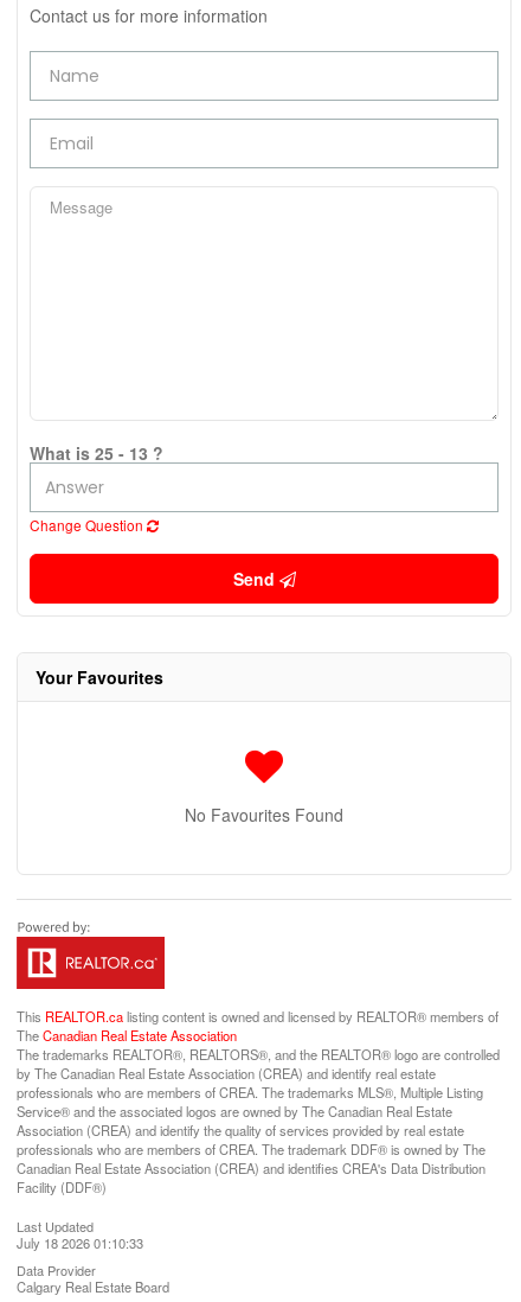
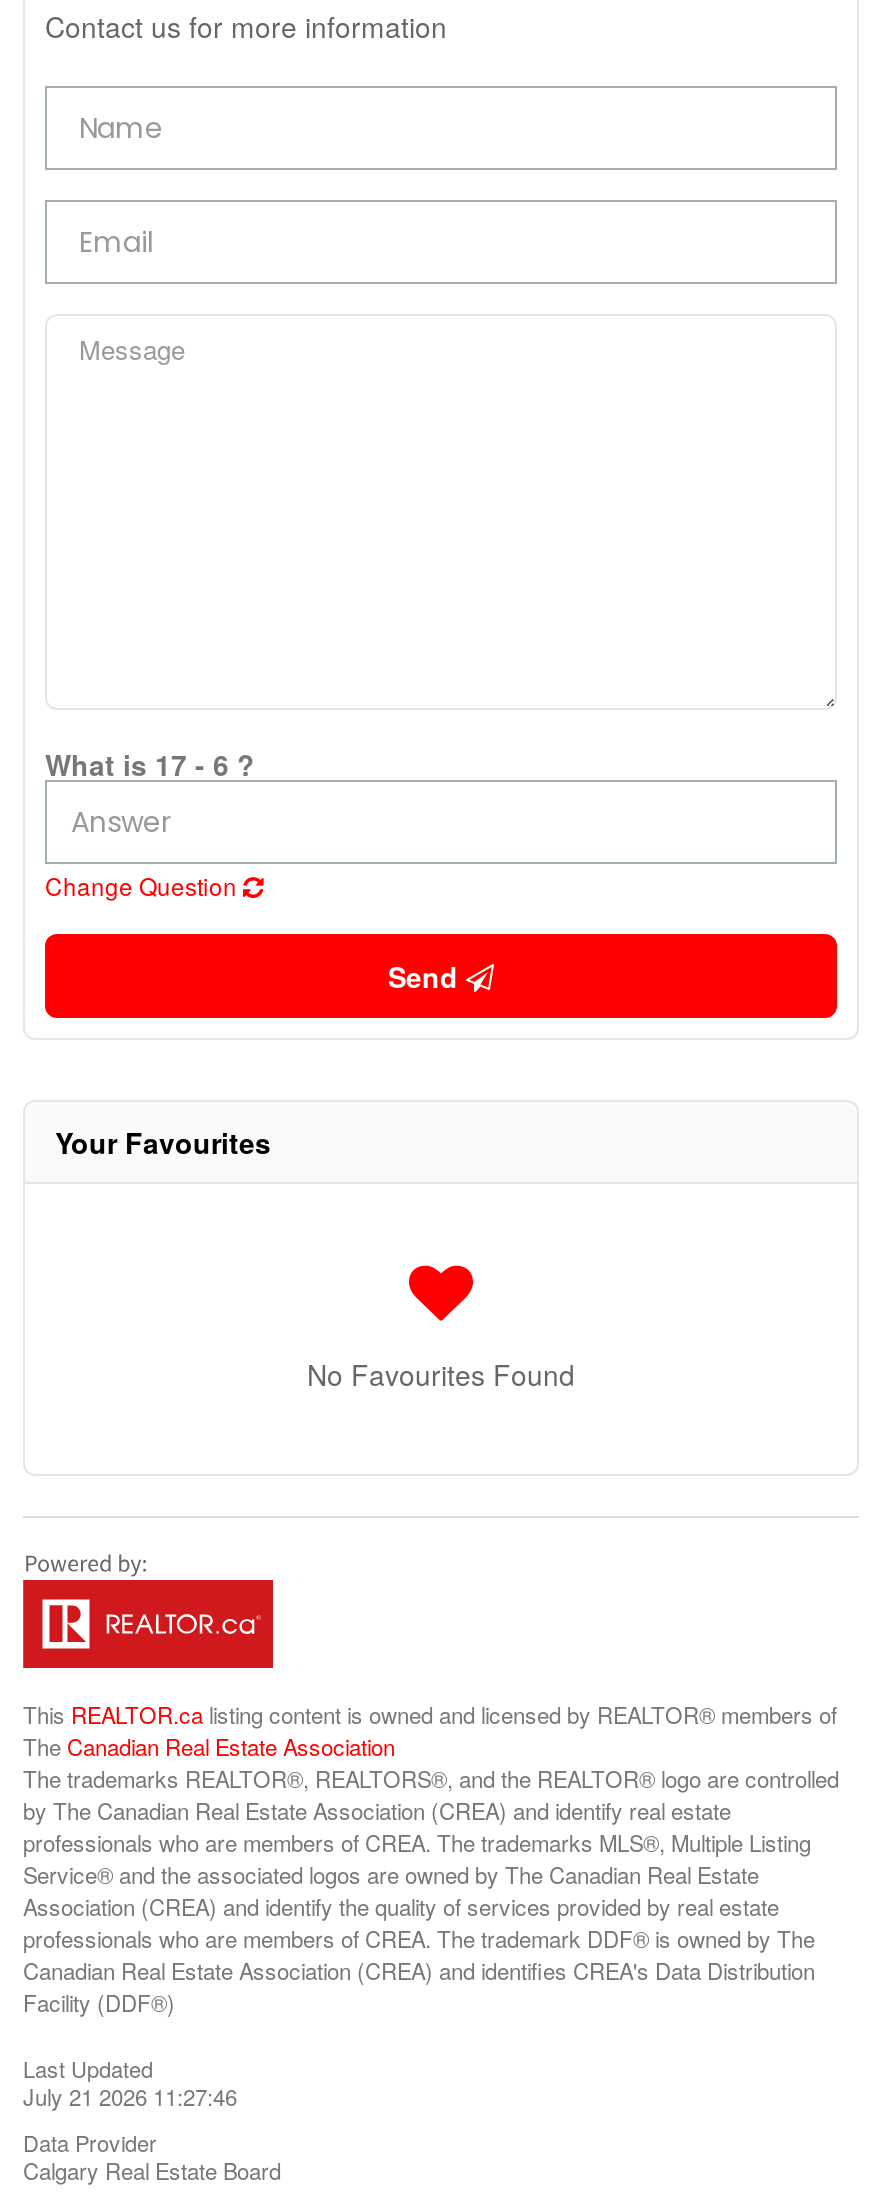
[30,441,163,465] What is 25 - 13 ? -> [45,745,255,785] What is 17 - 6 ?
[17,1234,143,1253] July 18 2026 01:10:33 -> [23,2081,237,2113] July 21 2026 11:27:46

